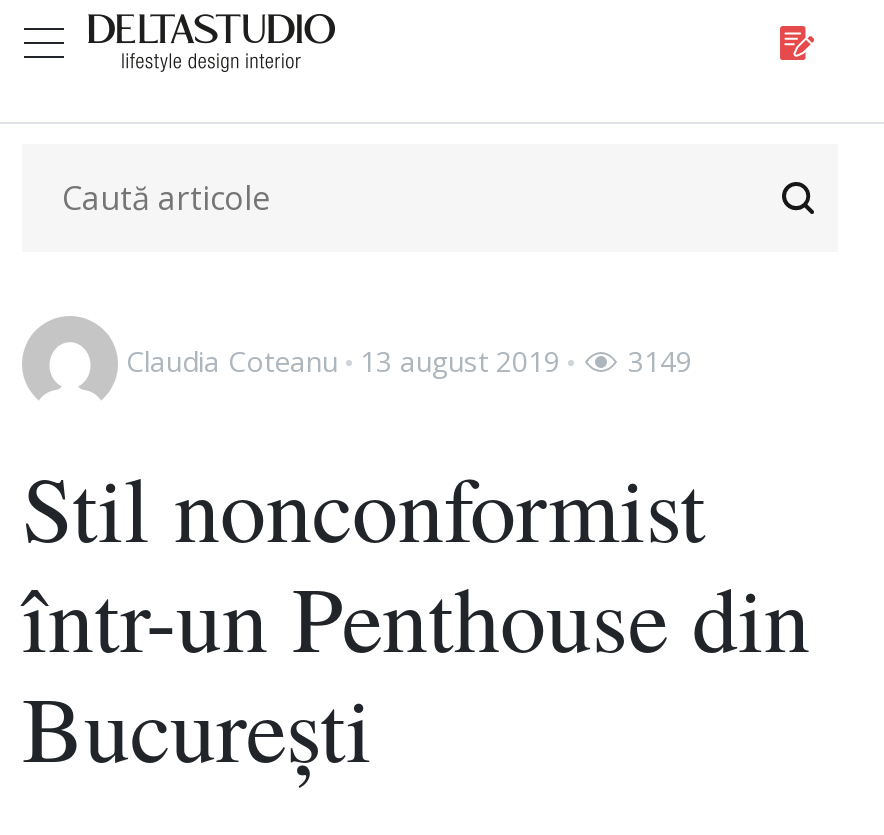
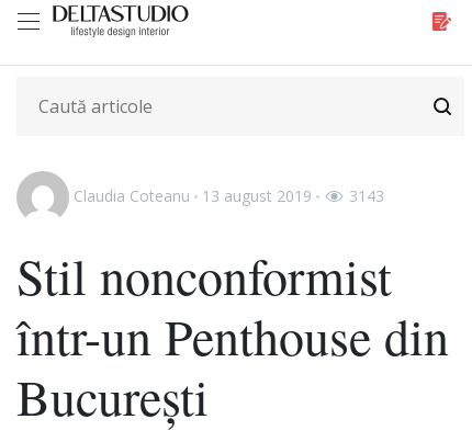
[126,342,692,380] Claudia Coteanu 13 august 2019 3149 -> [74,185,384,206] Claudia Coteanu 13 august 2019 3143

